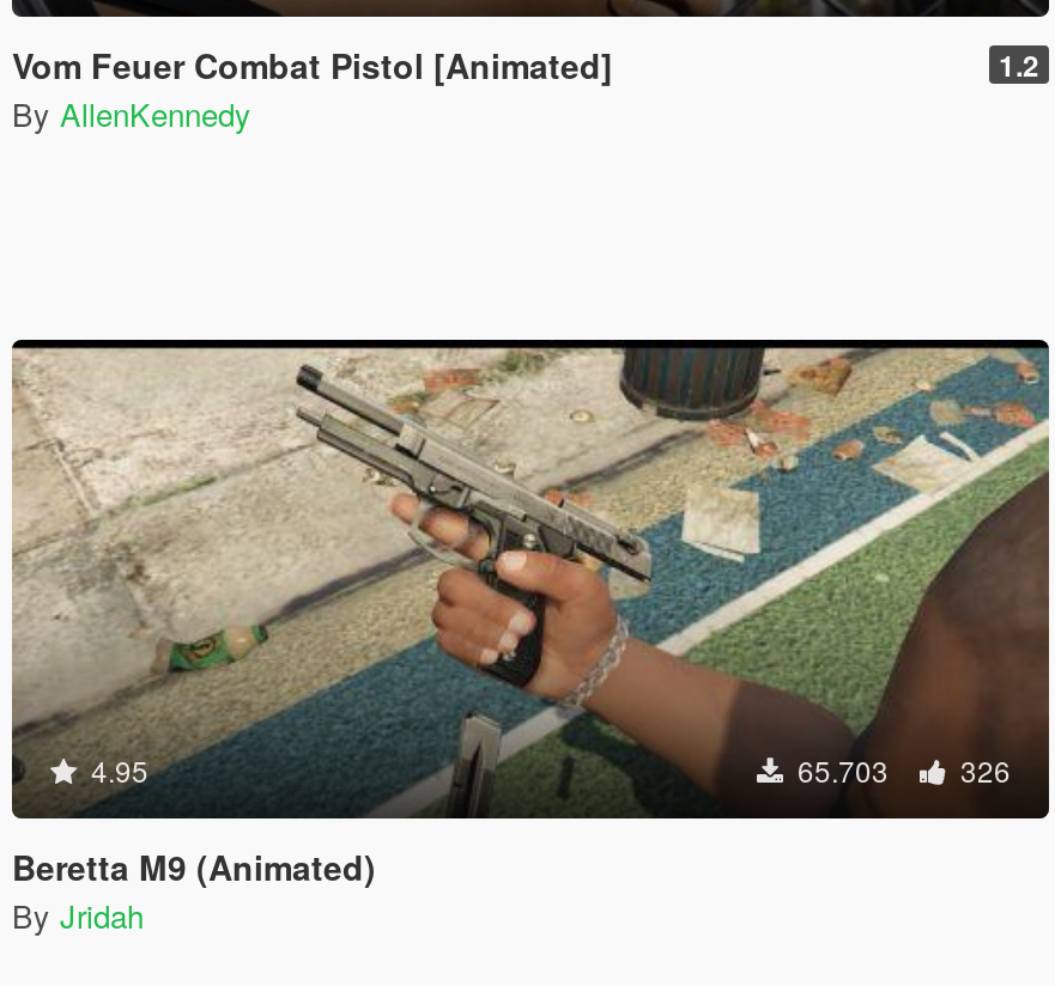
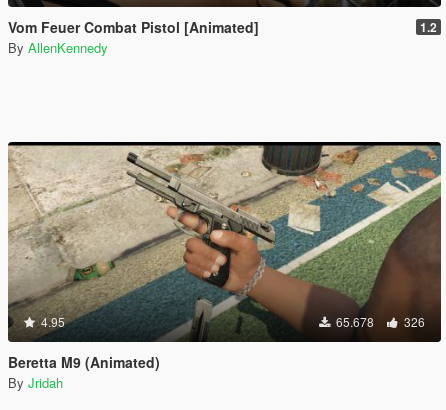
[790,749,1011,790] 65.703 326 -> [333,313,425,330] 65.678 326

